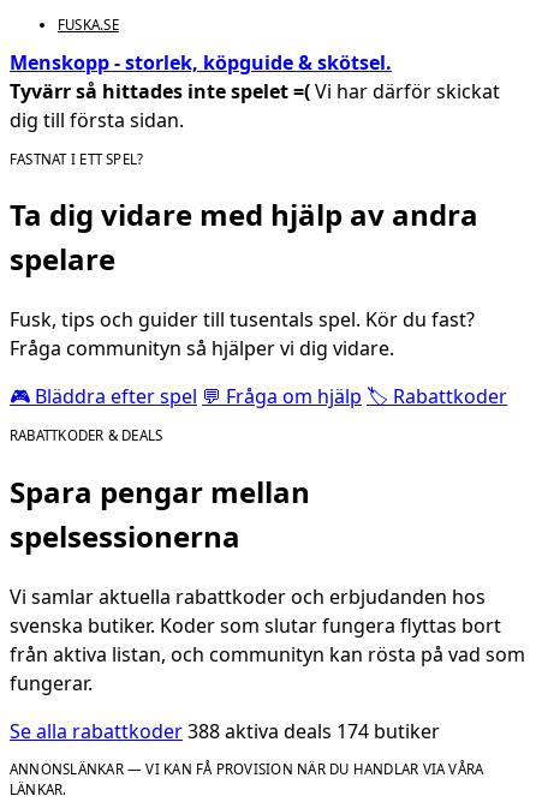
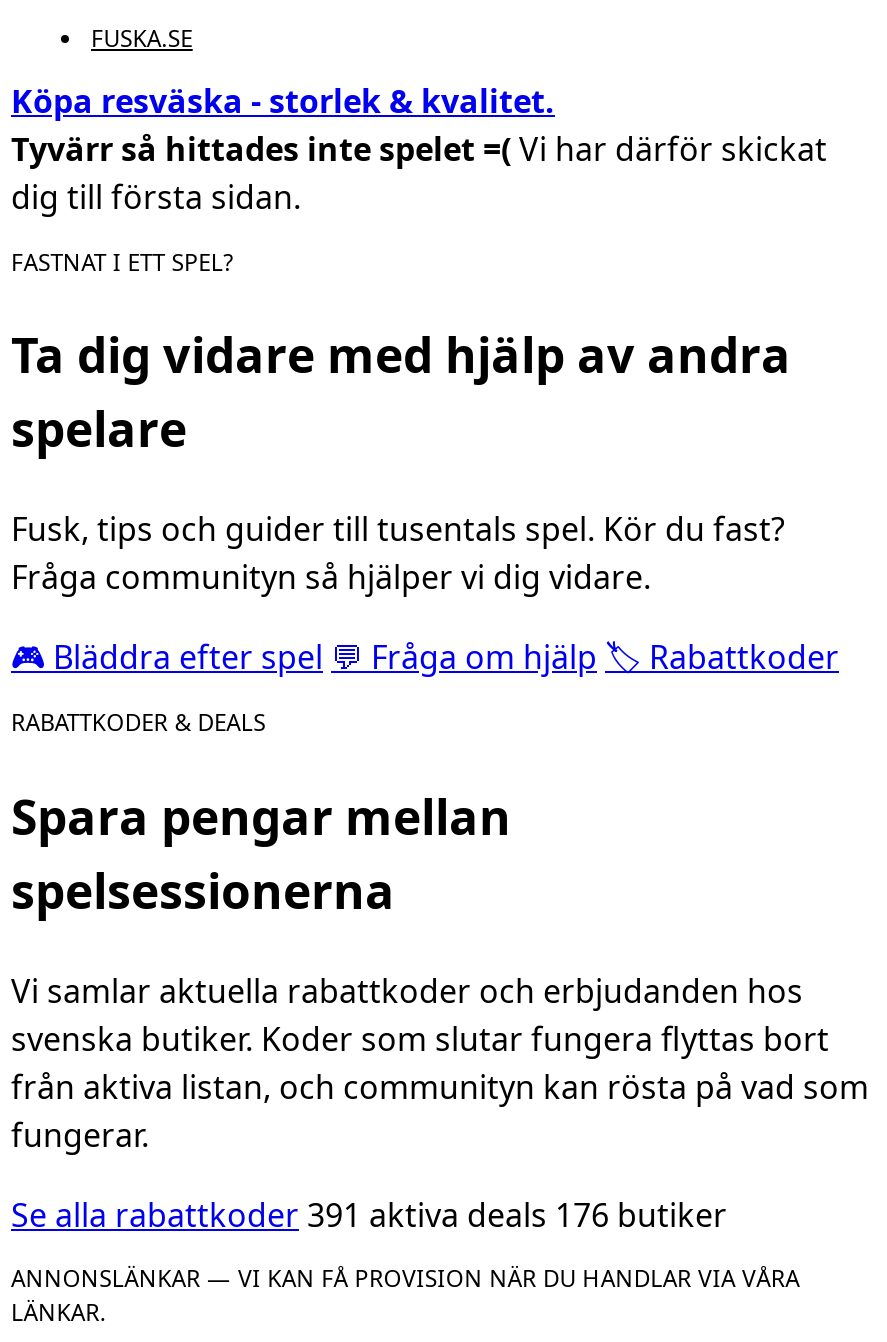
[10,49,392,76] Menskopp - storlek, köpguide & skötsel. -> [11,79,555,123] Köpa resväska - storlek & kvalitet.
[10,718,440,744] Se alla rabattkoder 388 aktiva deals 174 butiker -> [11,1192,727,1236] Se alla rabattkoder 391 aktiva deals 176 butiker

